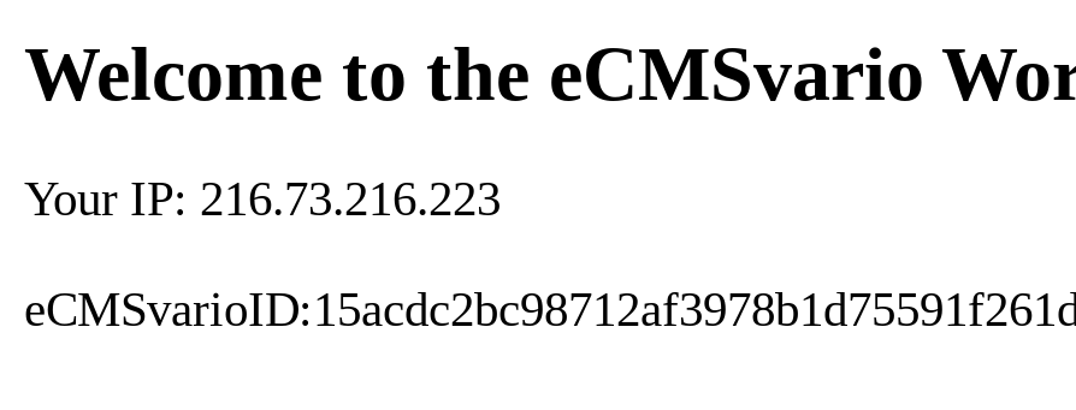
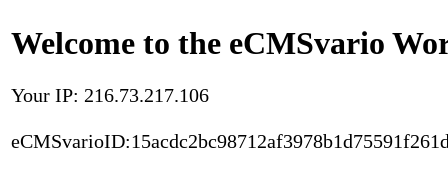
[24,172,501,225] Your IP: 216.73.216.223 -> [11,84,209,106] Your IP: 216.73.217.106

